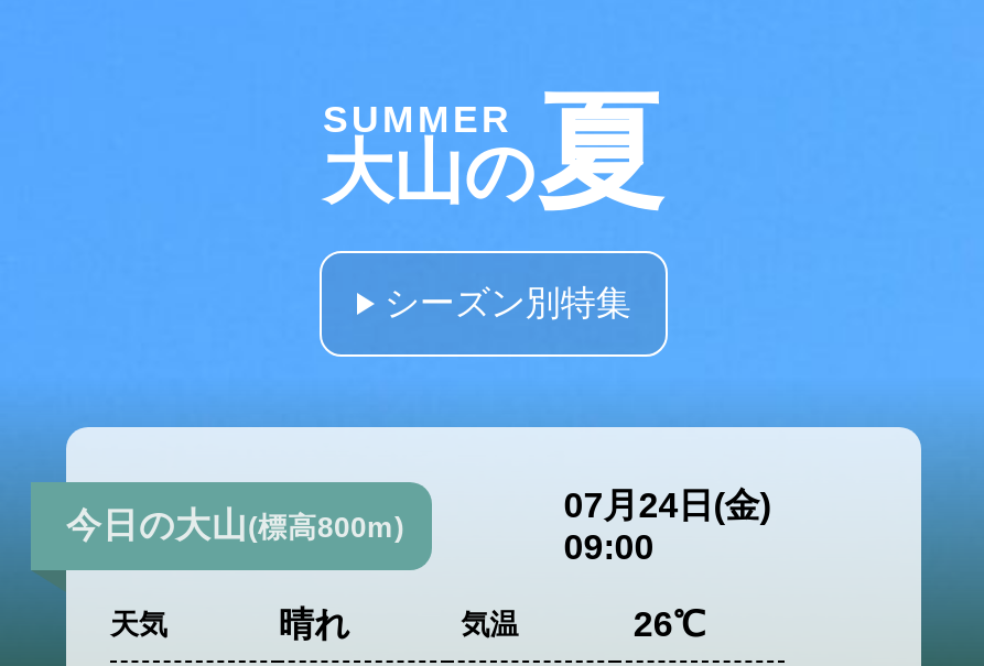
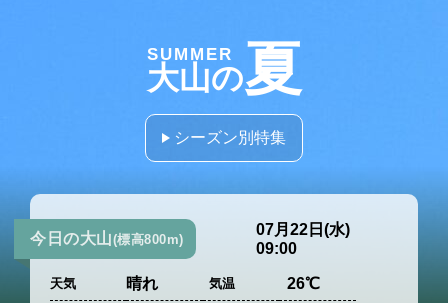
[564,487,771,524] 07月24日(金) -> [256,221,350,238] 07月22日(水)

